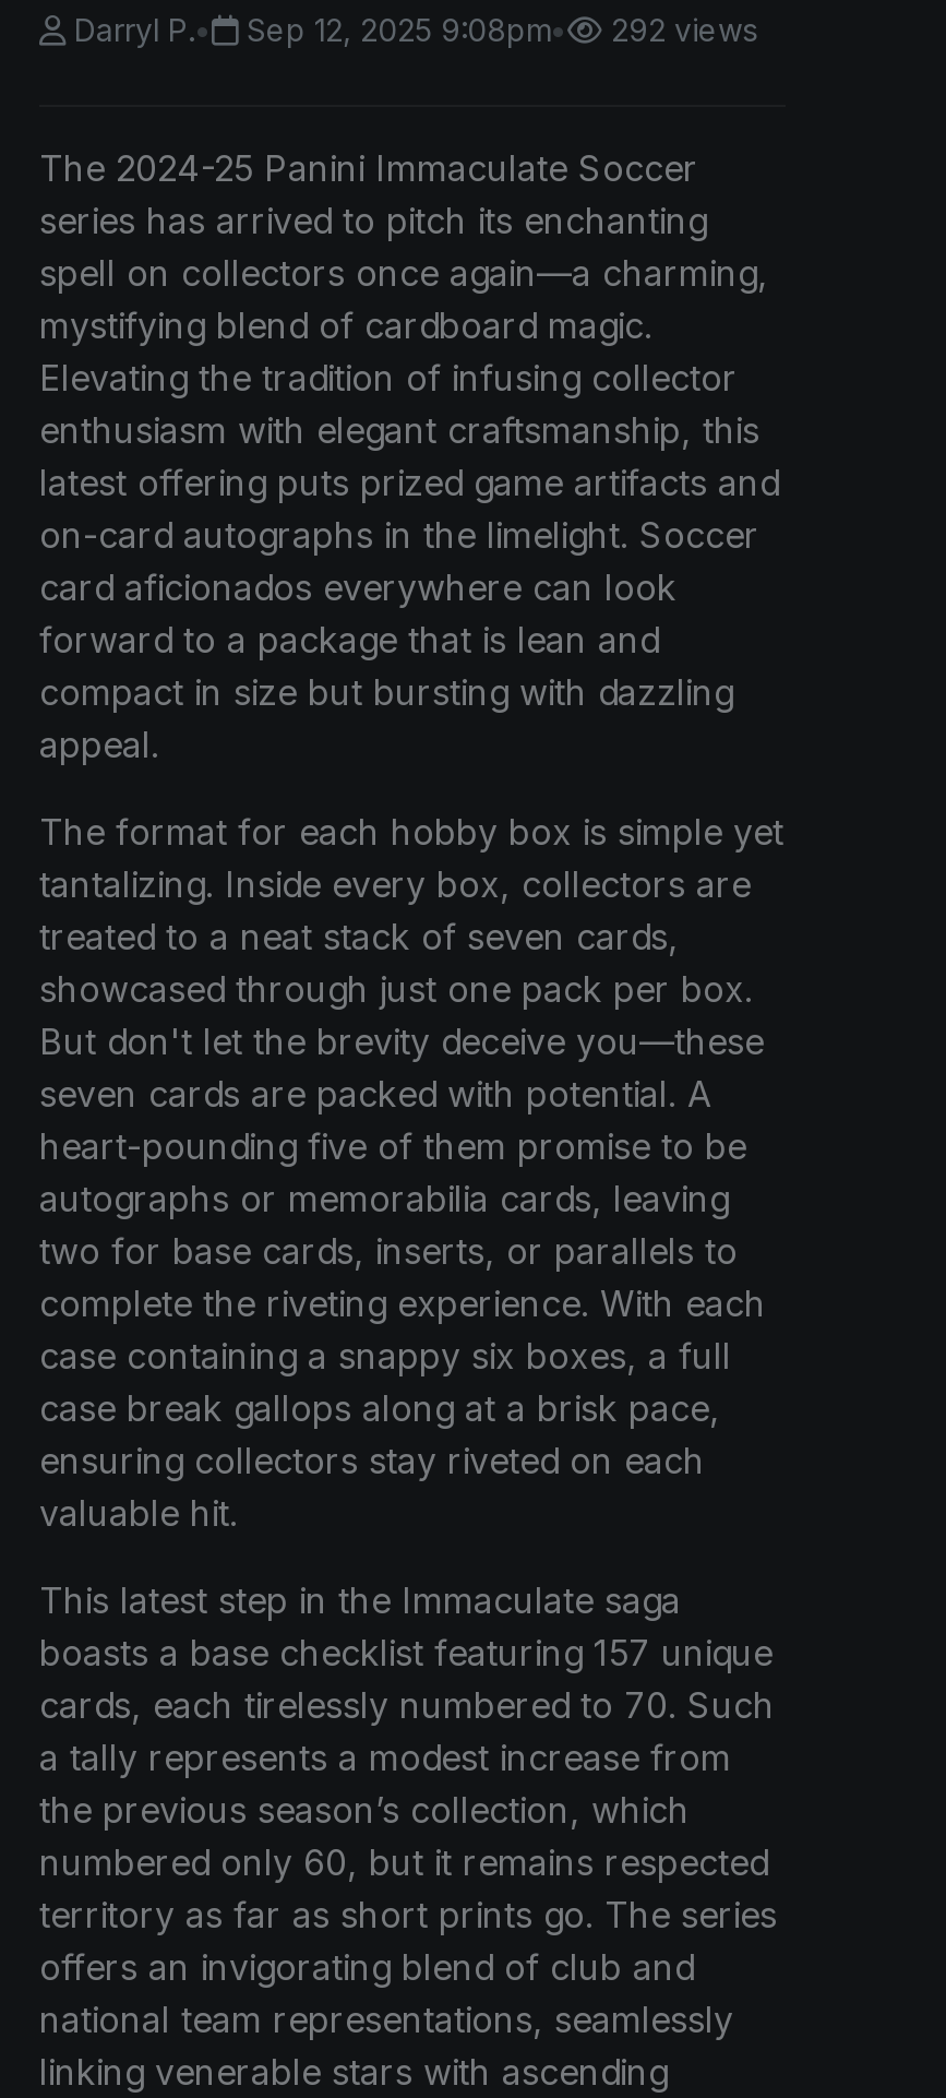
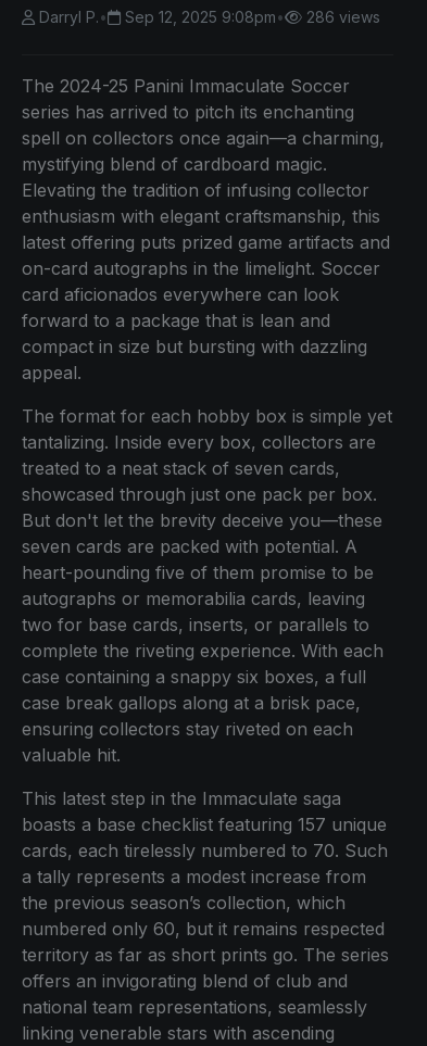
[74,10,757,48] Darryl P.• Sep 12, 2025 9:08pm• 292 views -> [39,7,380,26] Darryl P.• Sep 12, 2025 9:08pm• 286 views

